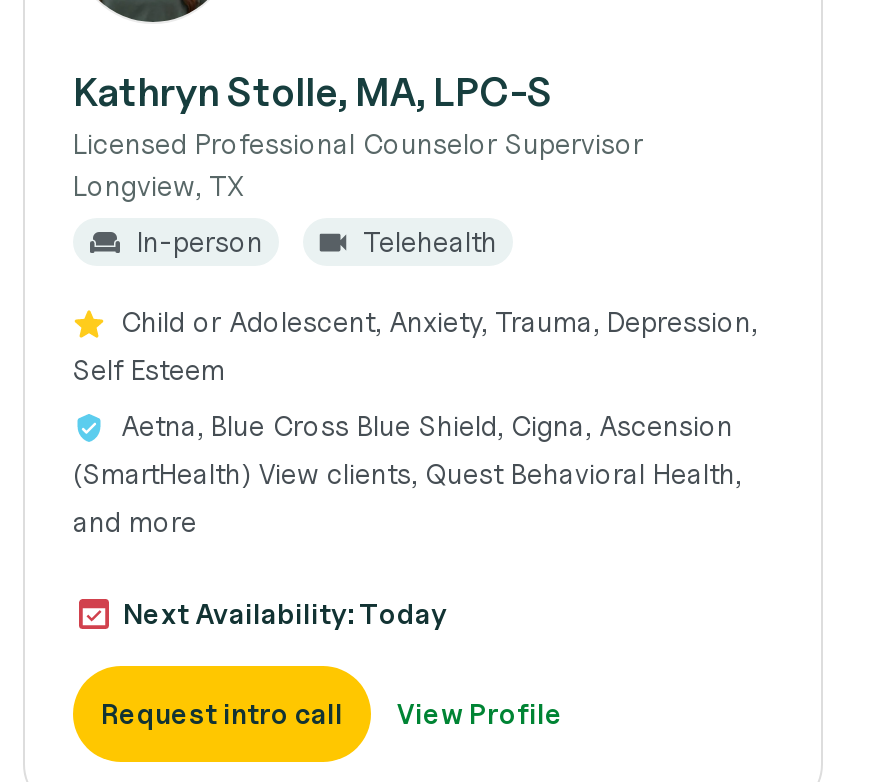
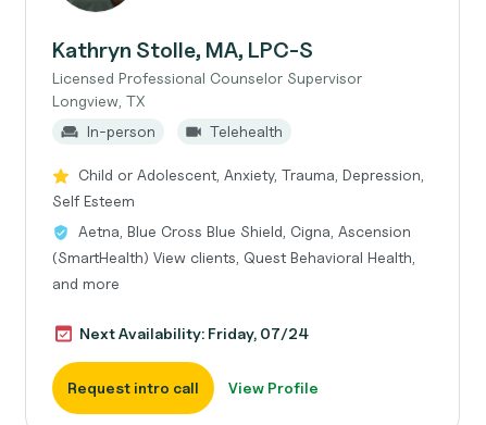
[123,596,447,630] Next Availability: Today -> [79,324,309,342] Next Availability: Friday, 07/24

